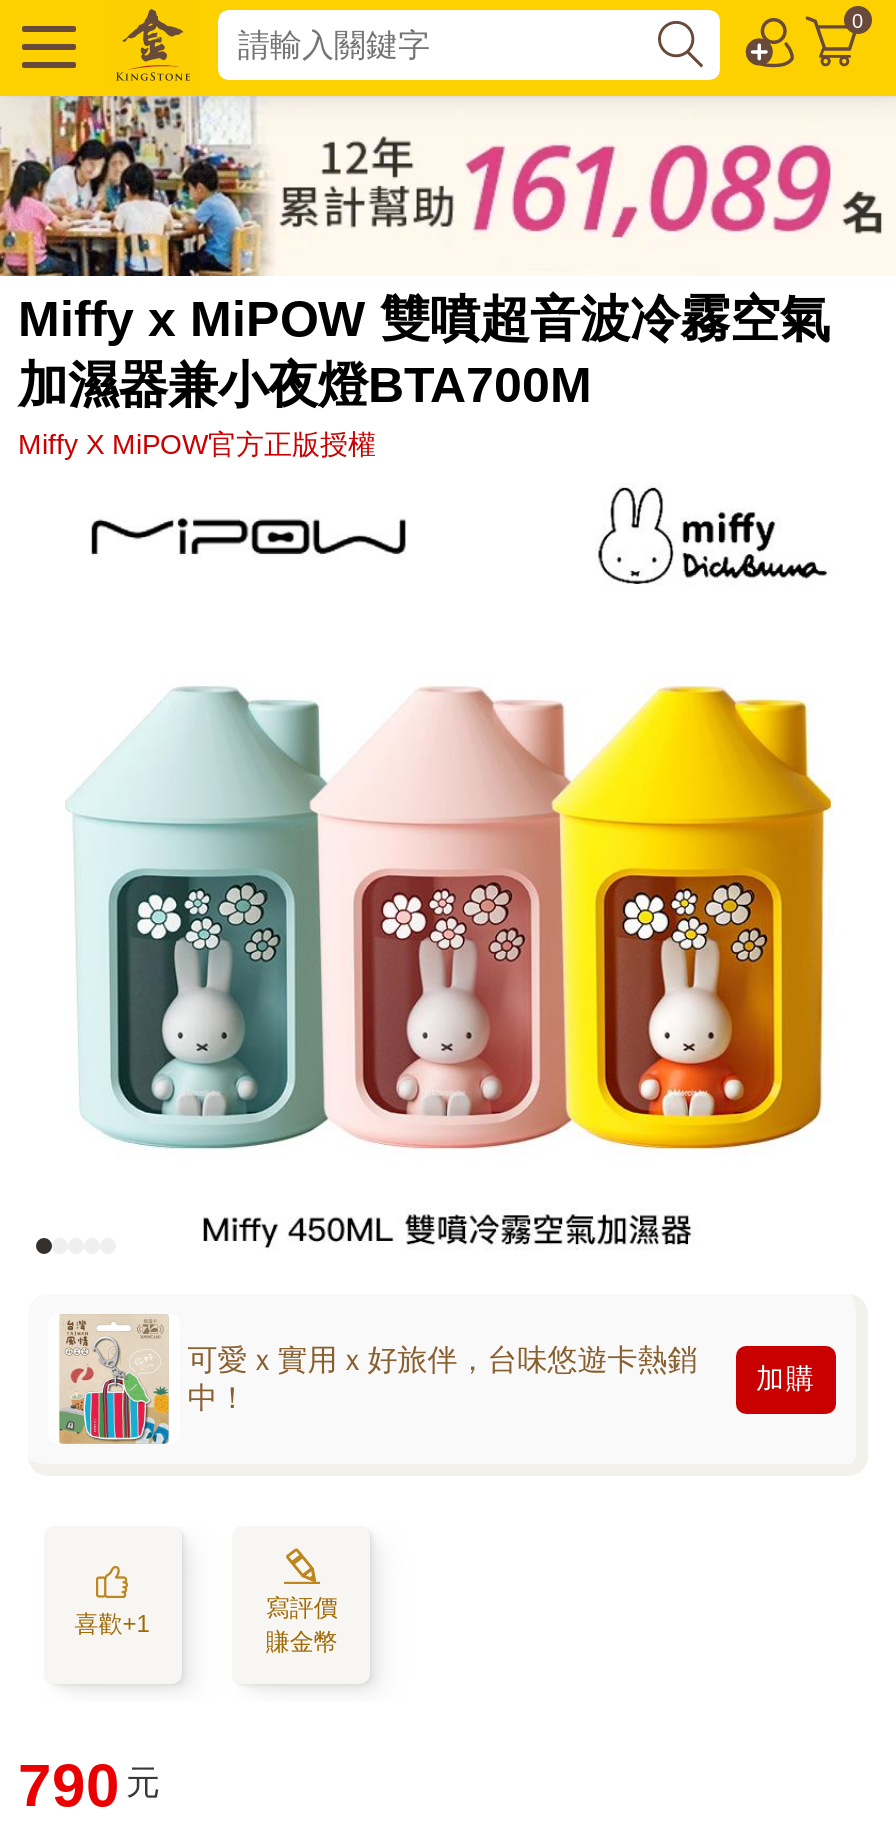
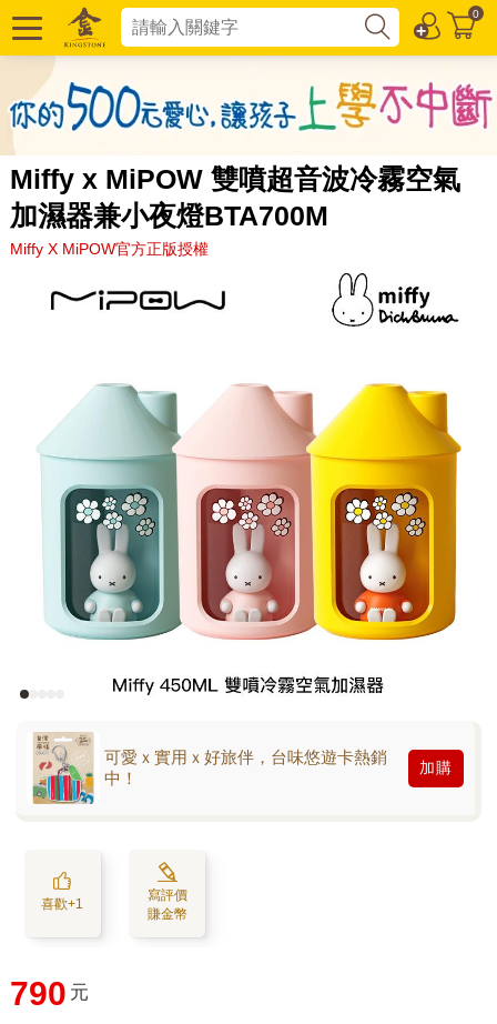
[6,94,886,278] [image] -> [3,54,493,155] [image]

